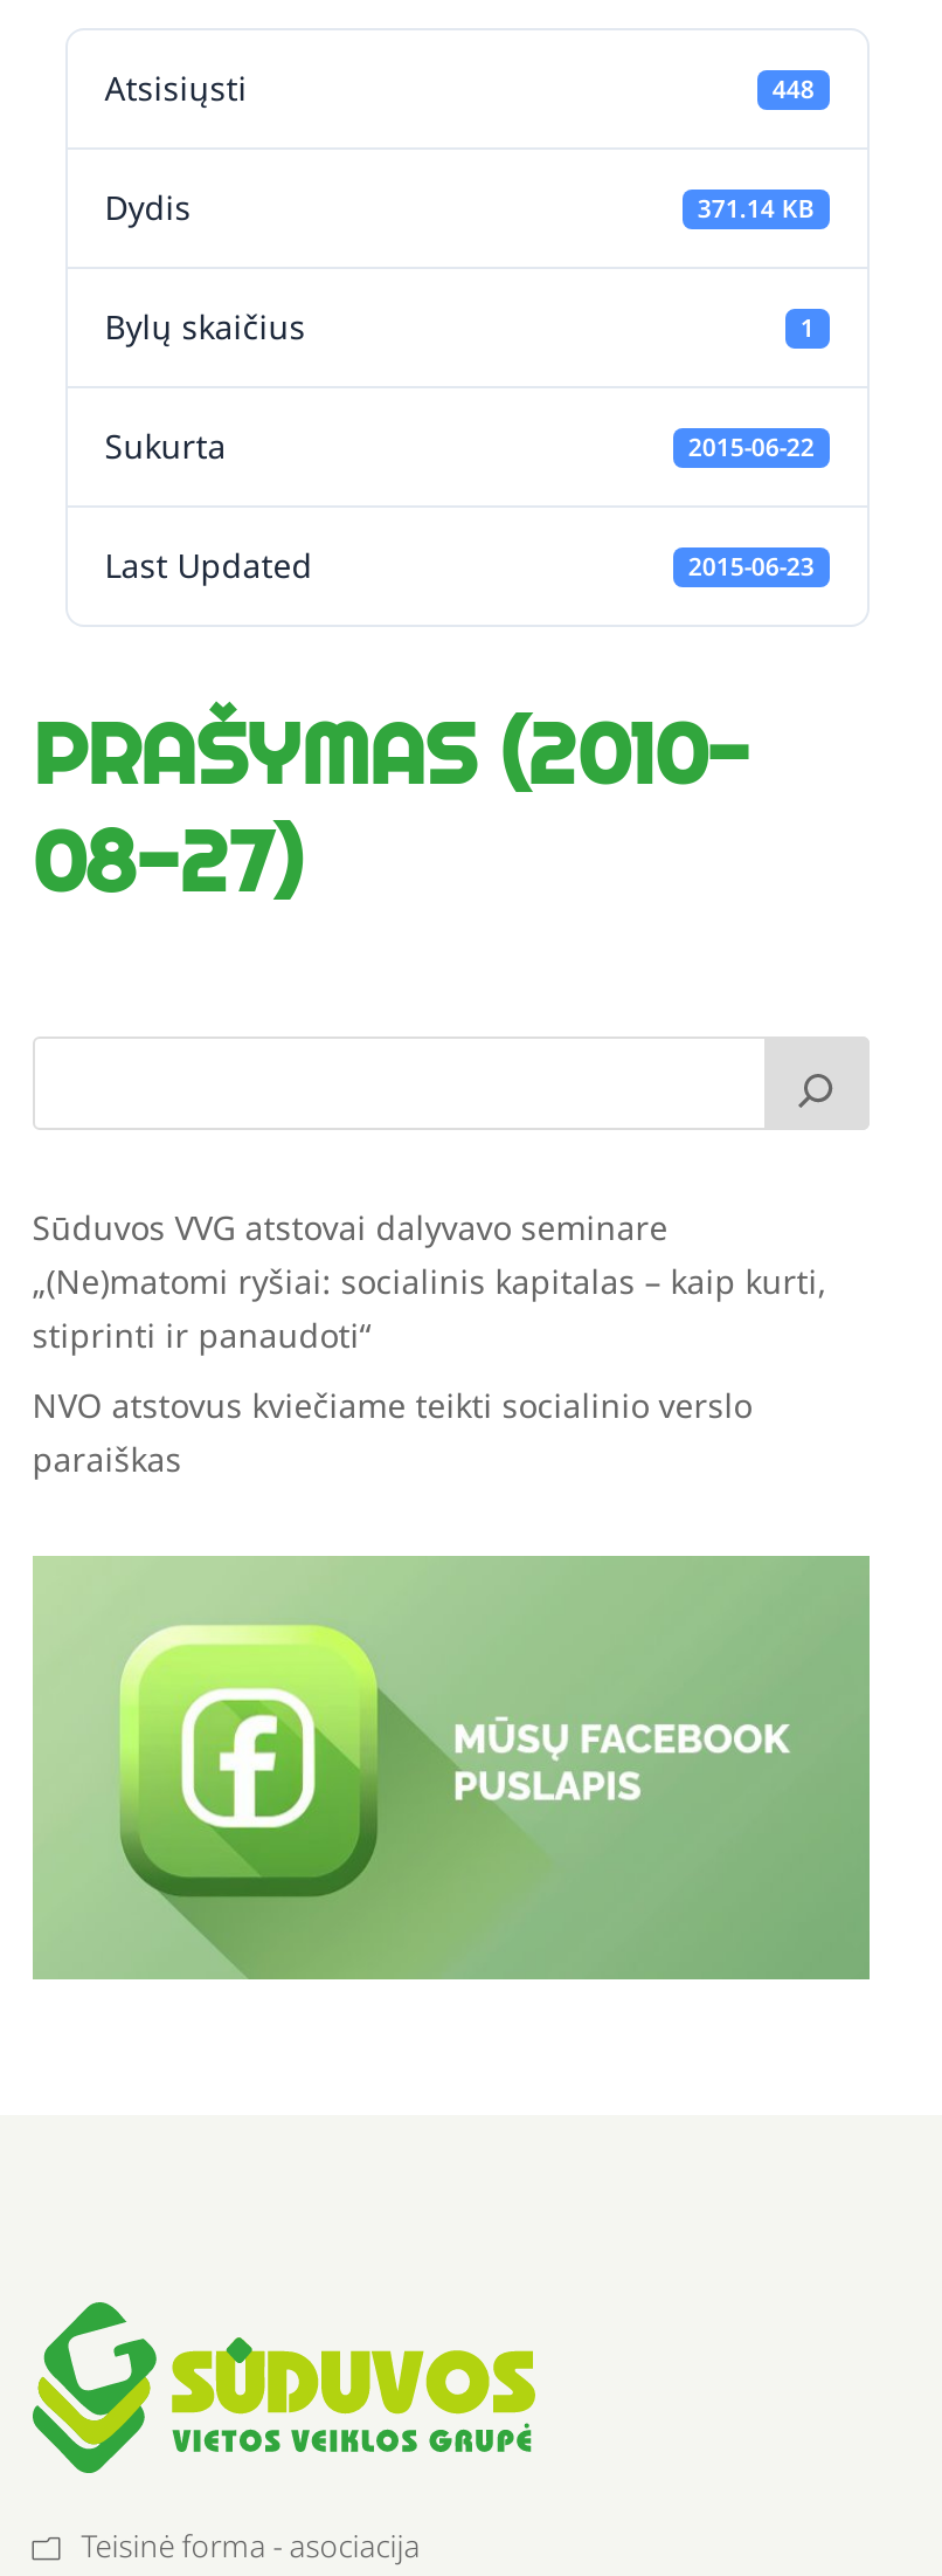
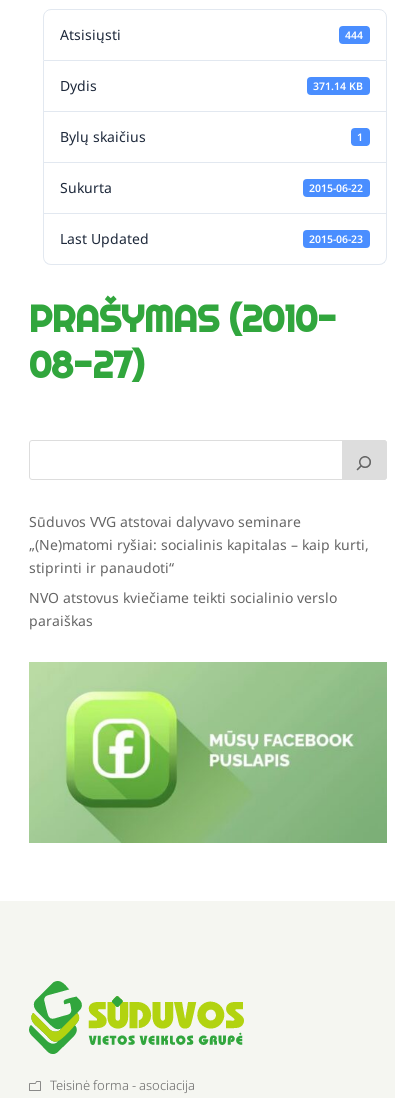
[772,73,814,106] 448 -> [345,28,363,42] 444

